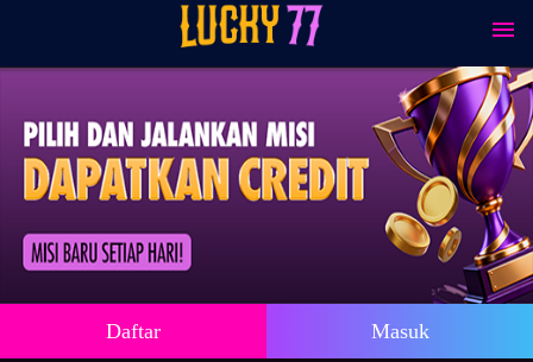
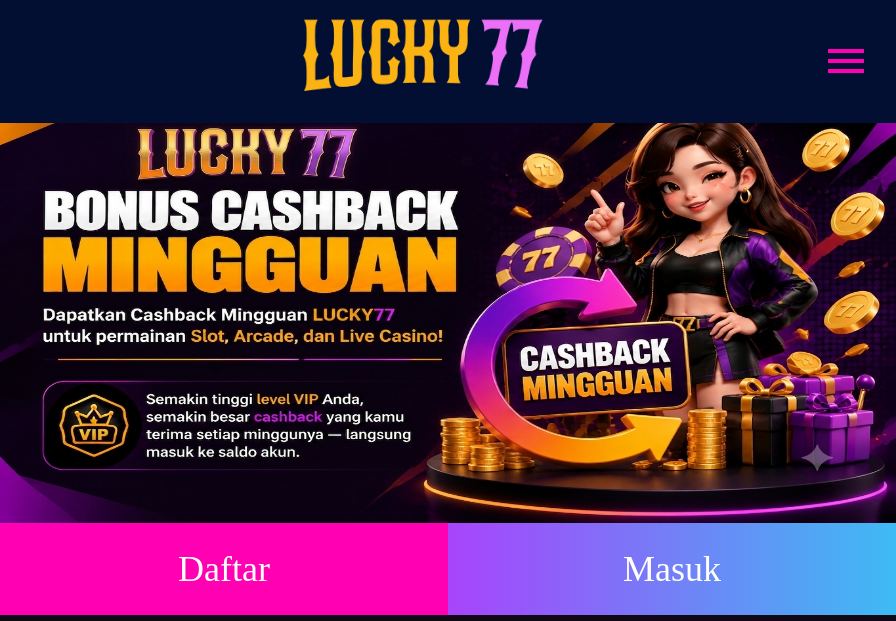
[4,65,529,304] [image] -> [6,121,890,523] [image]

